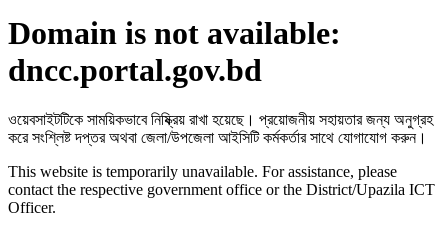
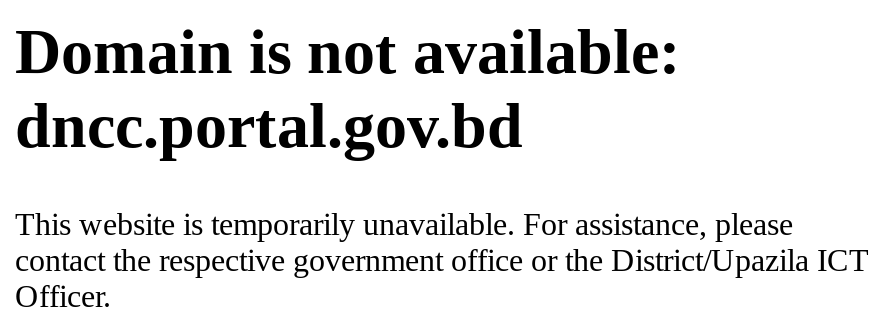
[8,111,433,146] ওয়েবসাইটটিকে সাময়িকভাবে নিষ্ক্রিয় রাখা হয়েছে। প্রয়োজনীয় সহায়তার জন্য অনুগ্রহ | করে সংশ্লিষ্ট দপ্তর অথবা জেলা/উপজেলা আইসিটি কর্মকর্তার সাথে যোগাযোগ করুন। -> none

